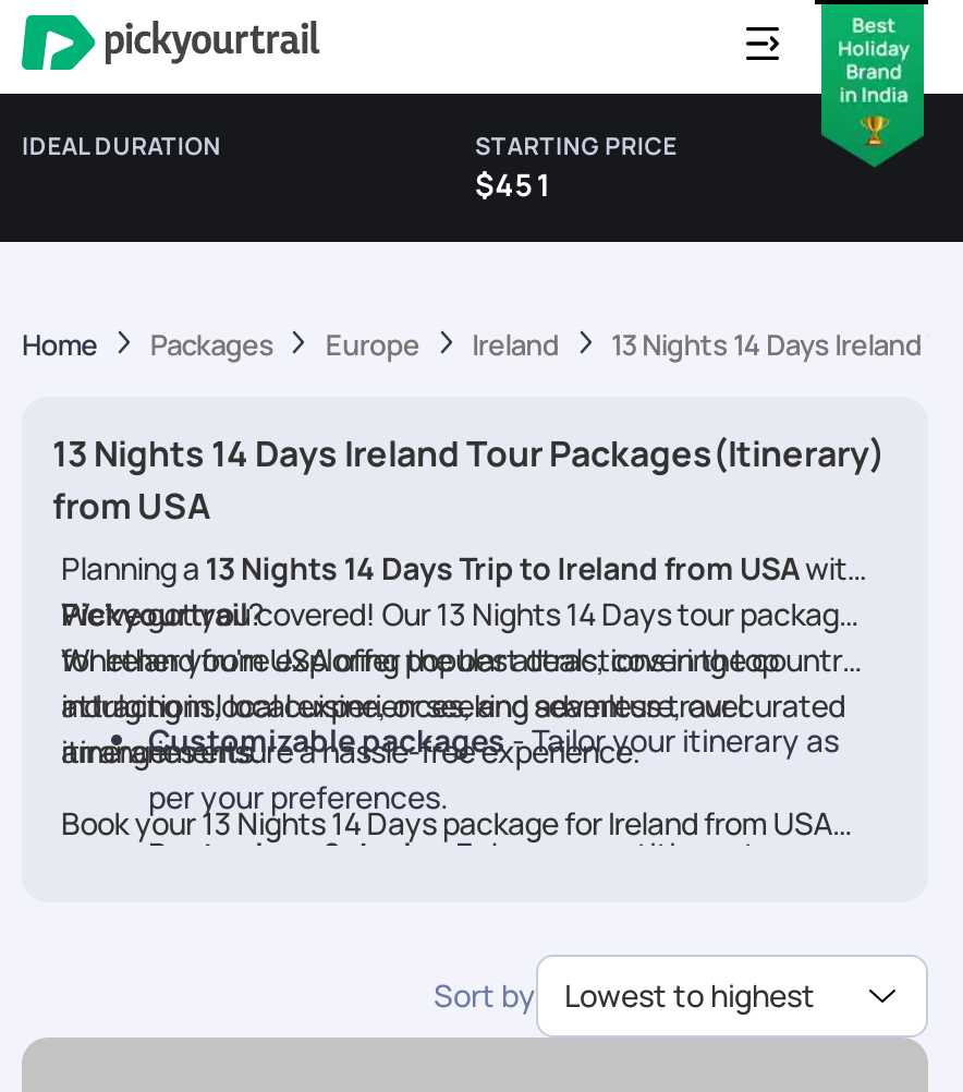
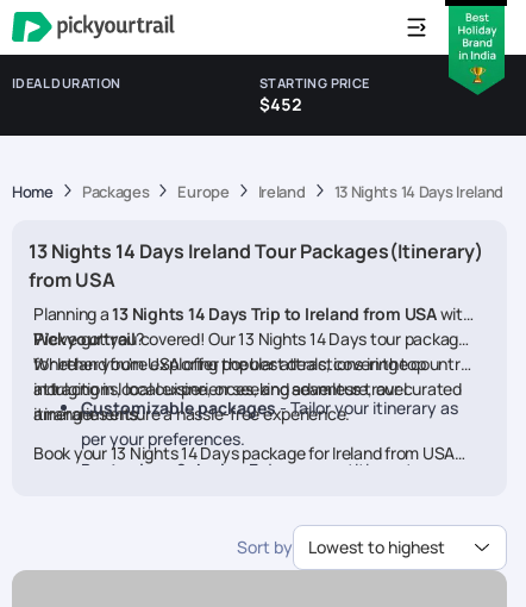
[475,163,553,205] $451 -> [259,93,302,115] $452

